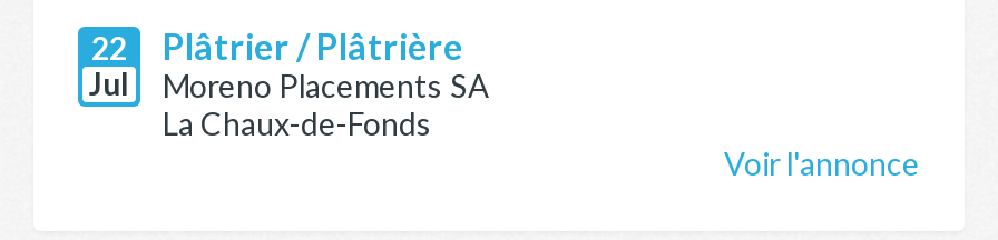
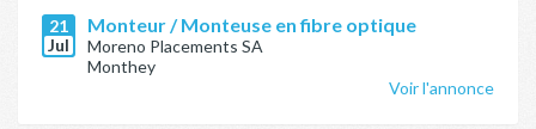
[91,29,127,67] 22 -> [49,16,68,36] 21
[163,24,463,67] Plâtrier / Plâtrière -> [87,13,416,36] Monteur / Monteuse en fibre optique
[163,104,432,142] La Chaux-de-Fonds -> [87,56,156,76] Monthey

